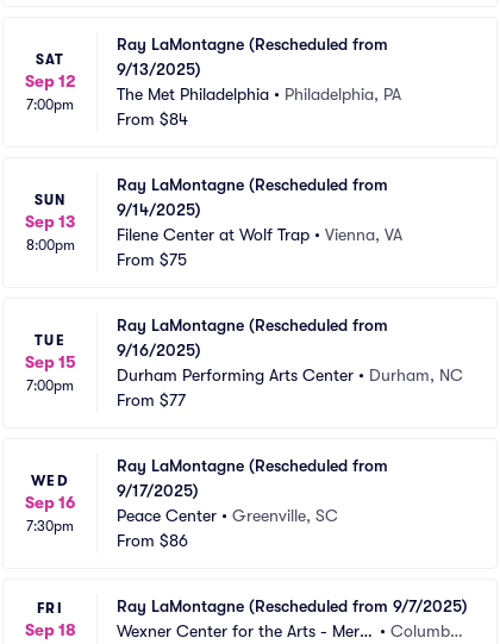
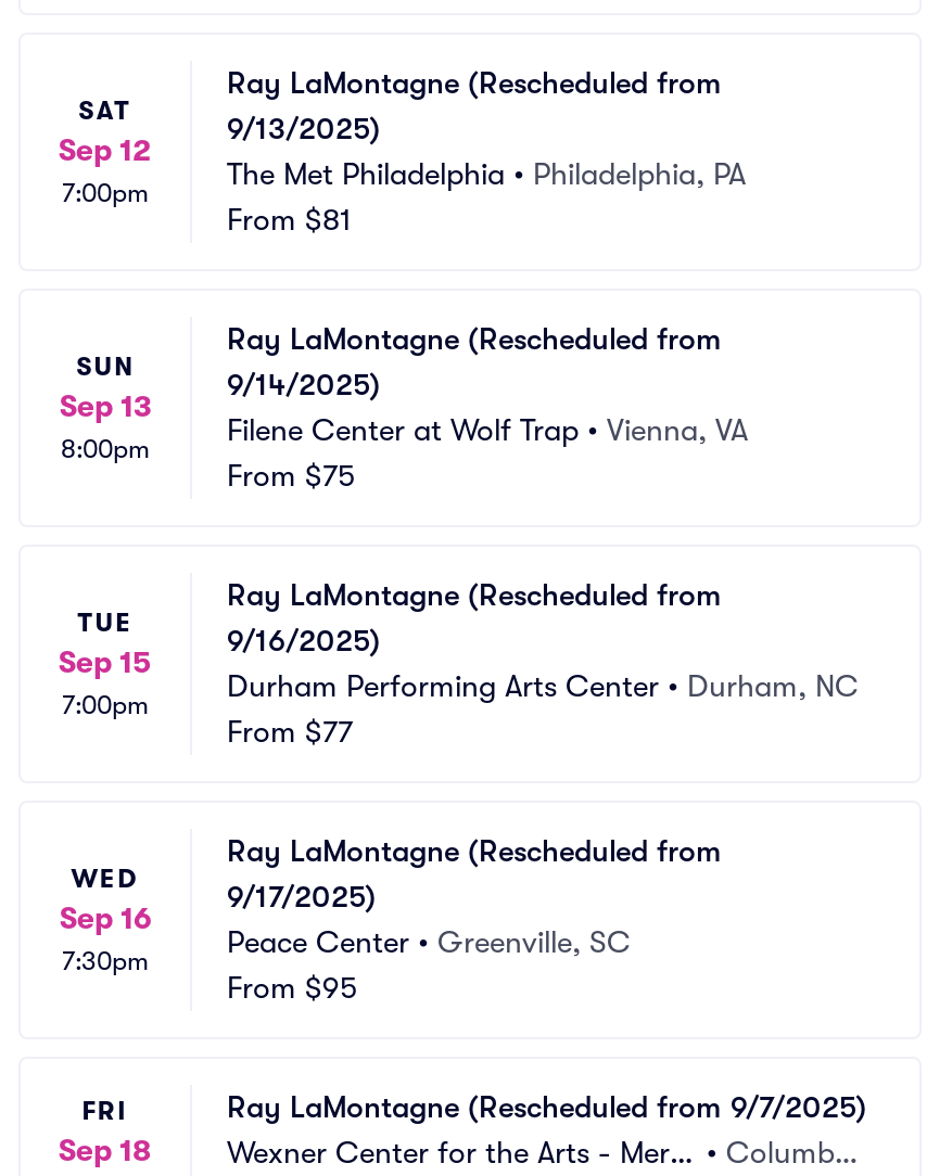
[117,110,188,129] From $84 -> [227,202,351,237] From $81
[117,531,188,550] From $86 -> [227,970,357,1005] From $95

